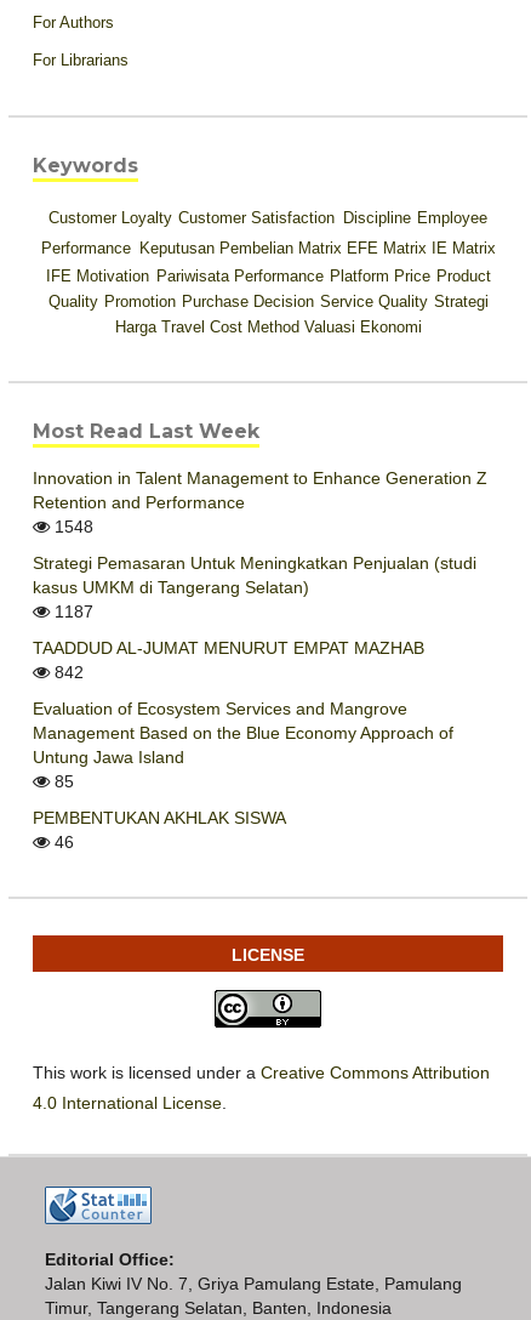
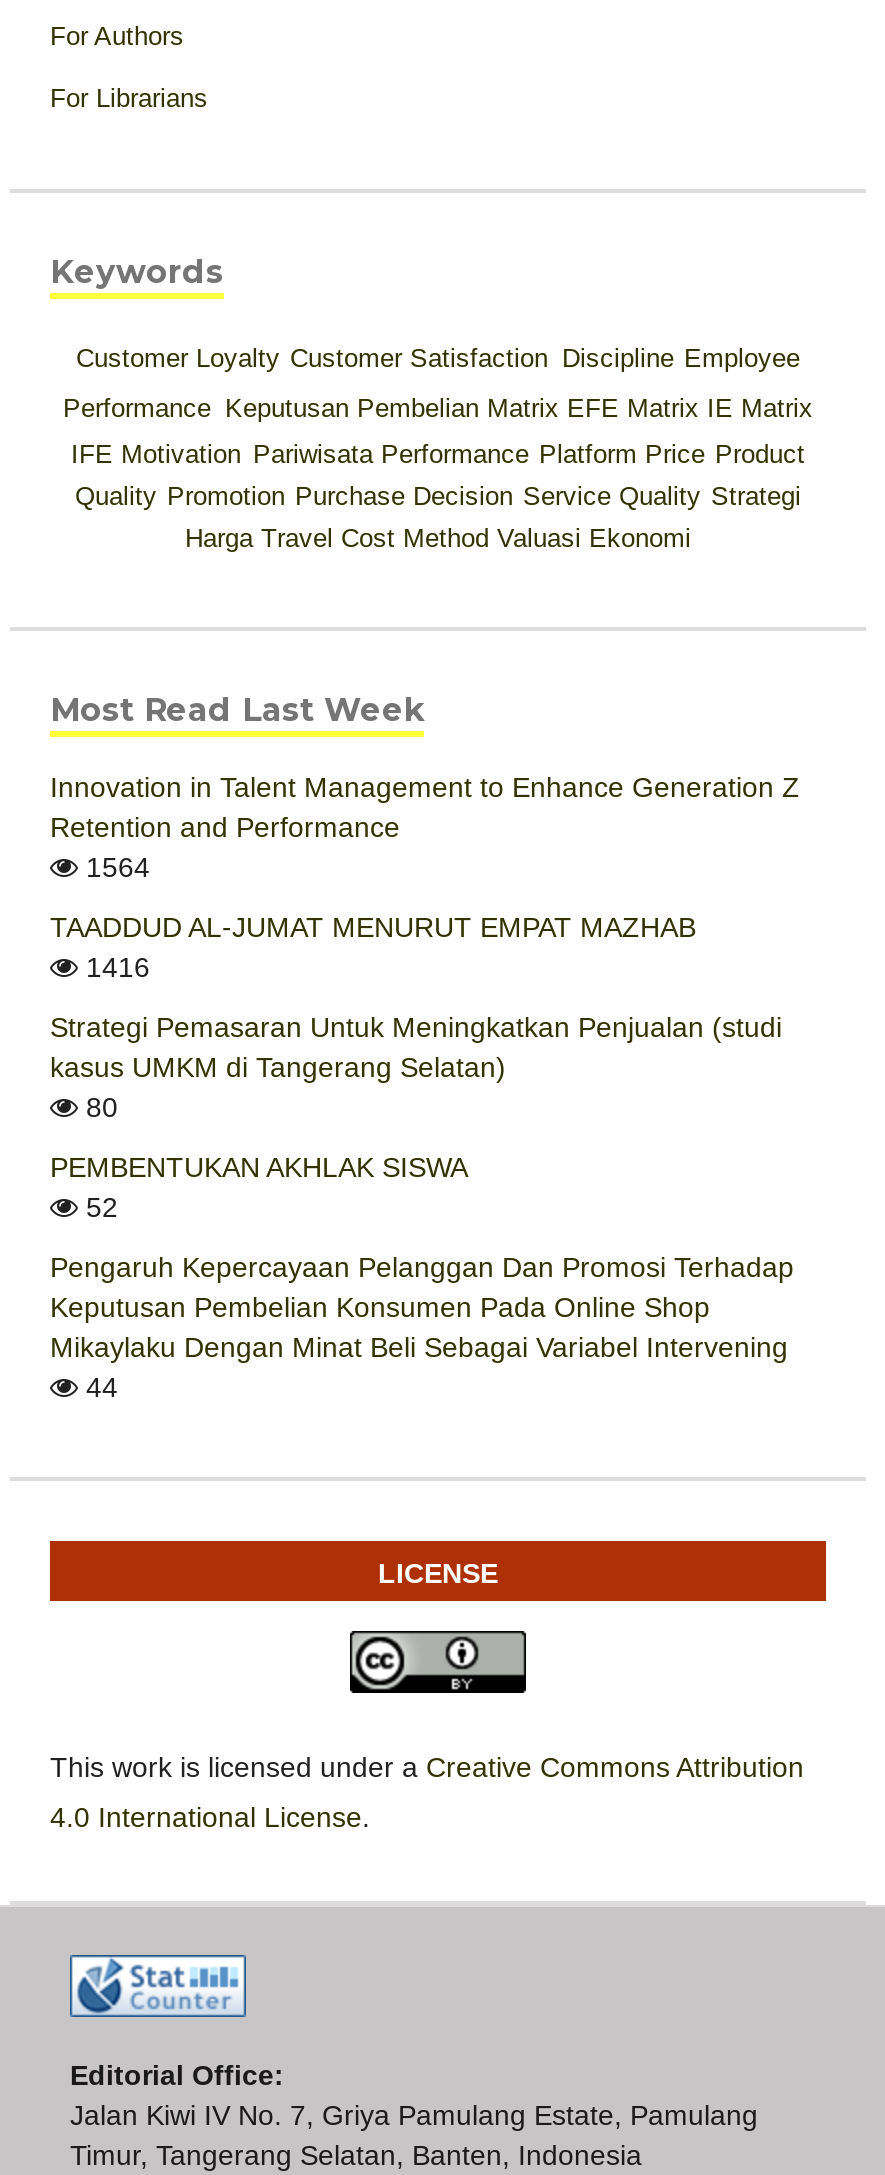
[50,517,93,536] 1548 -> [78,851,150,983] 1564 | 1416
moved [33,553,476,597] -> [50,1011,782,1083]: Strategi Pemasaran Untuk Meningkatkan Penjualan (studi | kasus UMKM di Tangerang Selatan)
[33,602,453,791] 1187 | 842 | Evaluation of Ecosystem Services and Mangrove | Management Based on the Blue Economy Approach of | Untung Jawa Island | 85 -> [78,1091,118,1123] 80
moved [33,638,424,658] -> [50,911,696,943]: TAADDUD AL-JUMAT MENURUT EMPAT MAZHAB
moved [33,808,286,828] -> [50,1151,468,1183]: PEMBENTUKAN AKHLAK SISWA
[50,832,74,852] 46 -> [50,1191,794,1403] 52 | Pengaruh Kepercayaan Pelanggan Dan Promosi Terhadap | Keputusan Pembelian Konsumen Pada Online Shop | Mikaylaku Dengan Minat Beli Sebagai Variabel Intervening | 44

